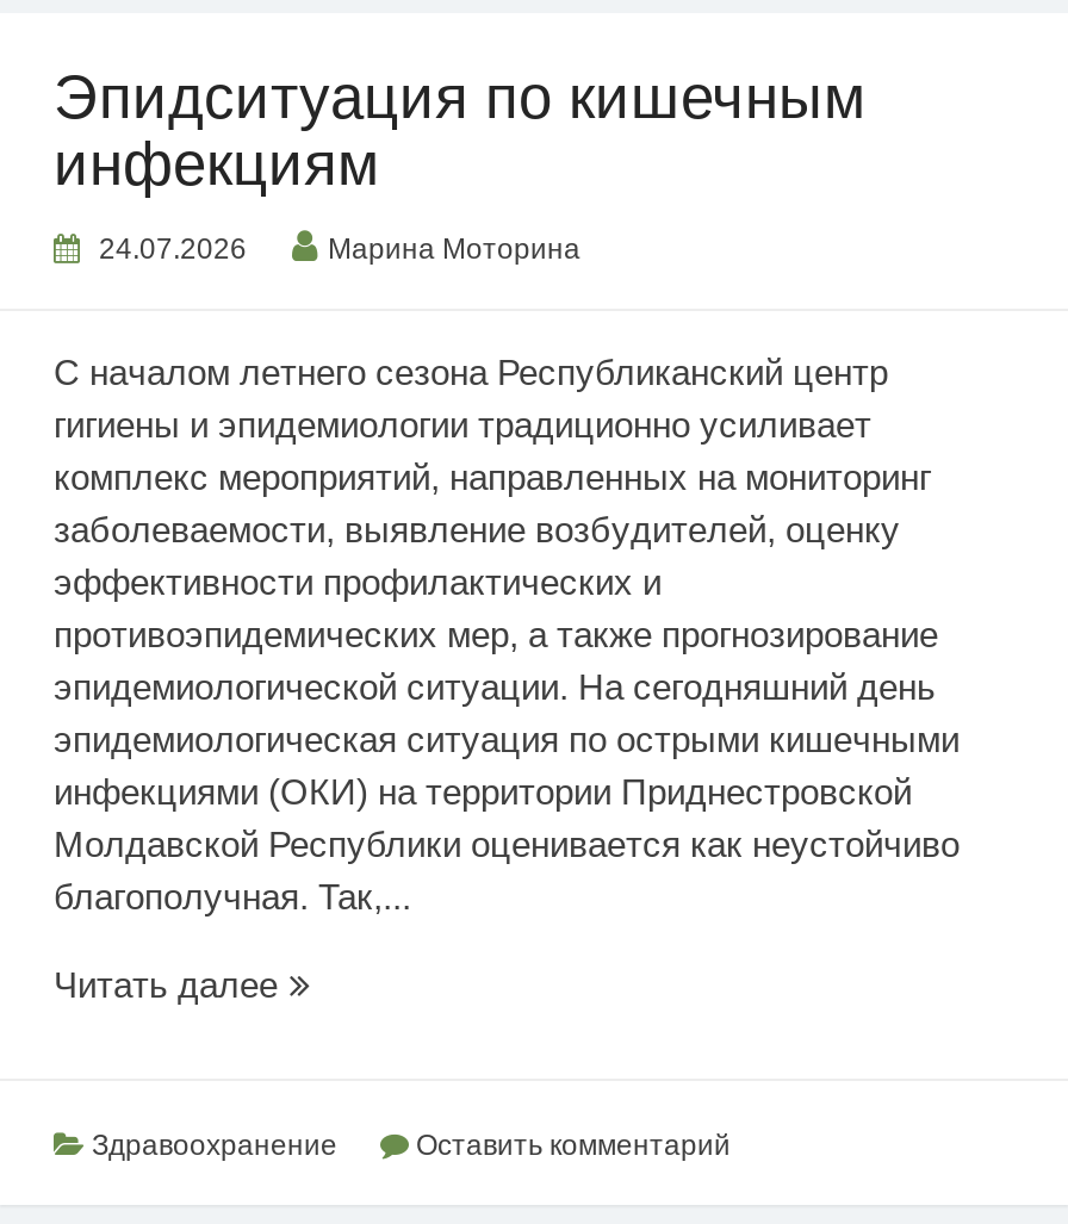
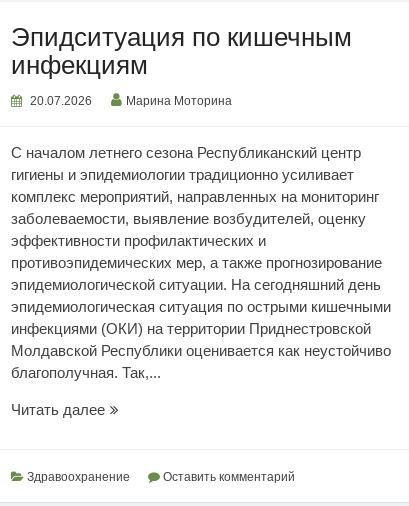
[99,233,247,266] 24.07.2026 -> [29,94,91,108] 20.07.2026

